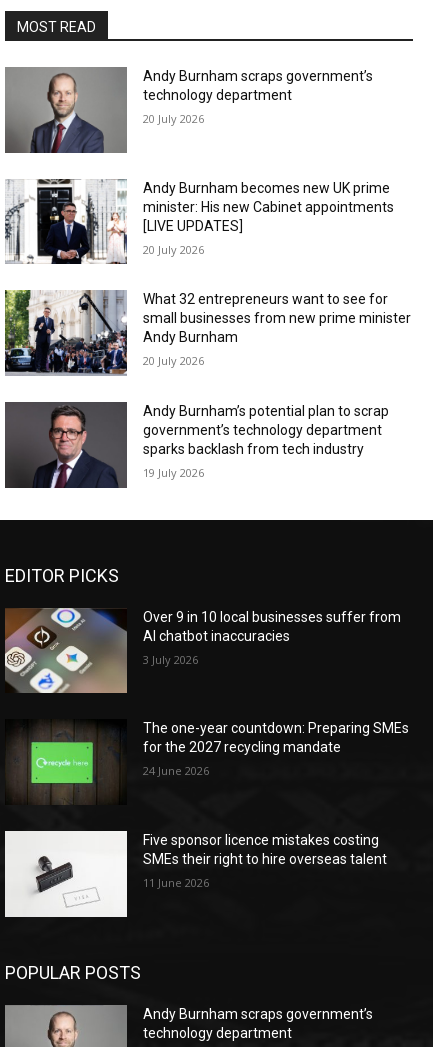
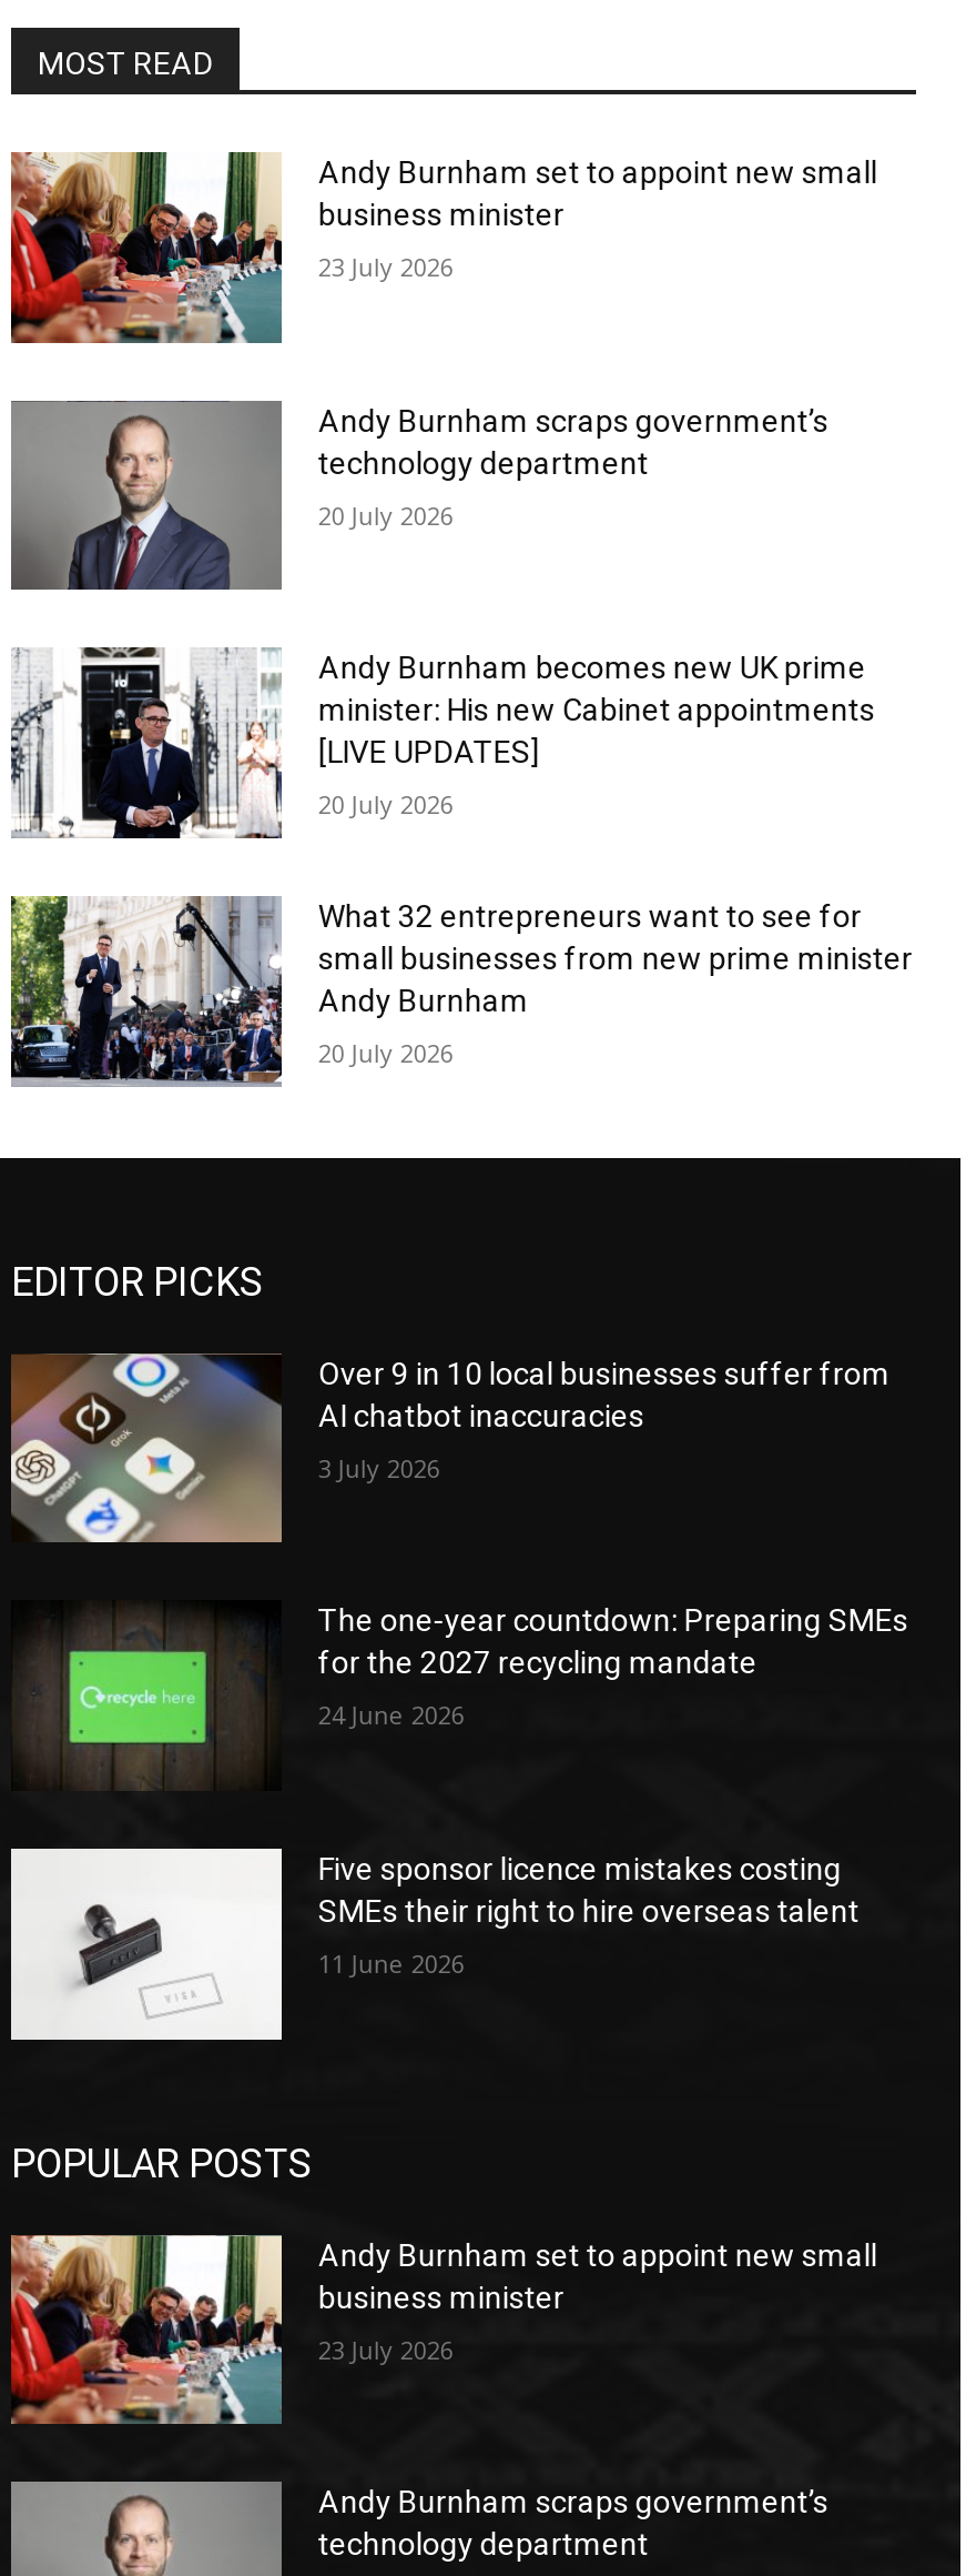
none -> [9,152,877,345] [image] | Andy Burnham set to appoint new small | business minister | 23 July 2026
[5,401,389,488] [image] | Andy Burnham’s potential plan to scrap | government’s technology department | sparks backlash from tech industry | 19 July 2026 -> none
none -> [9,2235,877,2426] [image] | Andy Burnham set to appoint new small | business minister | 23 July 2026

